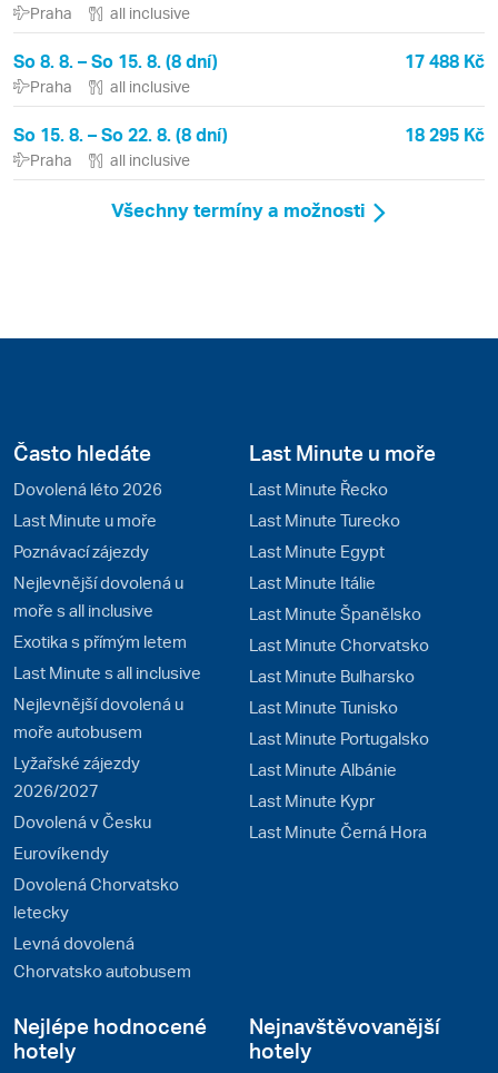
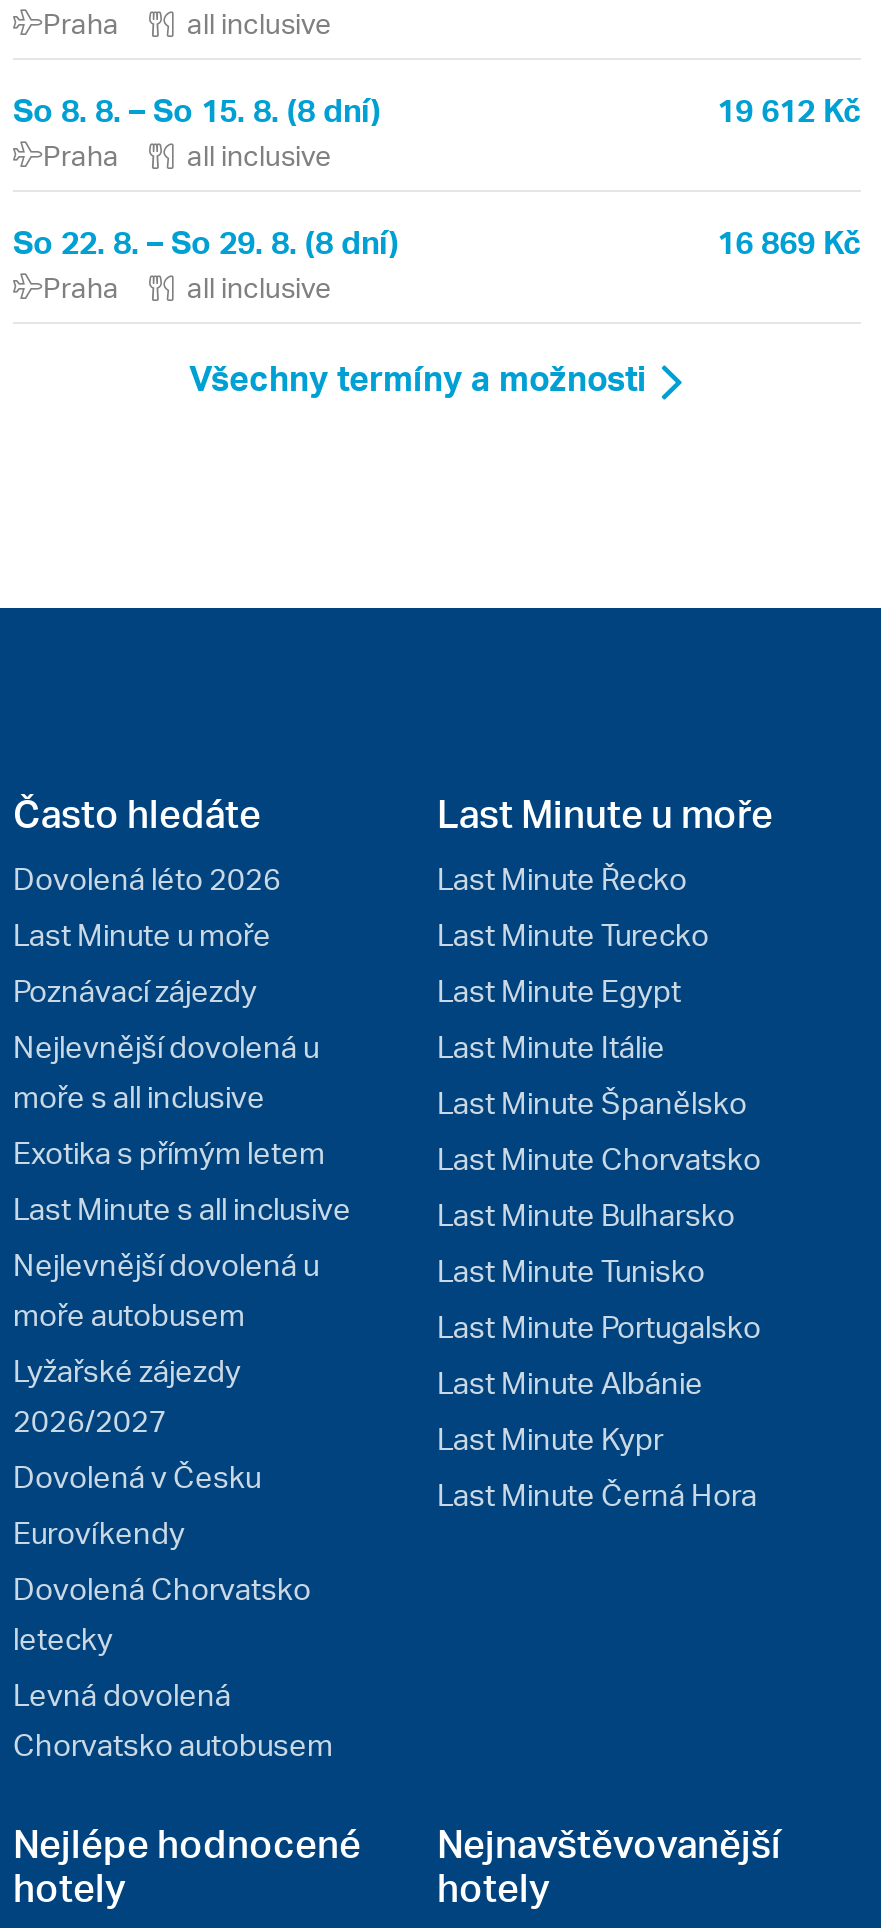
[405,49,485,72] 17 488 Kč -> [717,88,861,130] 19 612 Kč
[13,122,228,146] So 15. 8. – So 22. 8. (8 dní) -> [13,220,399,262] So 22. 8. – So 29. 8. (8 dní)
[405,122,485,146] 18 295 Kč -> [717,220,861,262] 16 869 Kč

